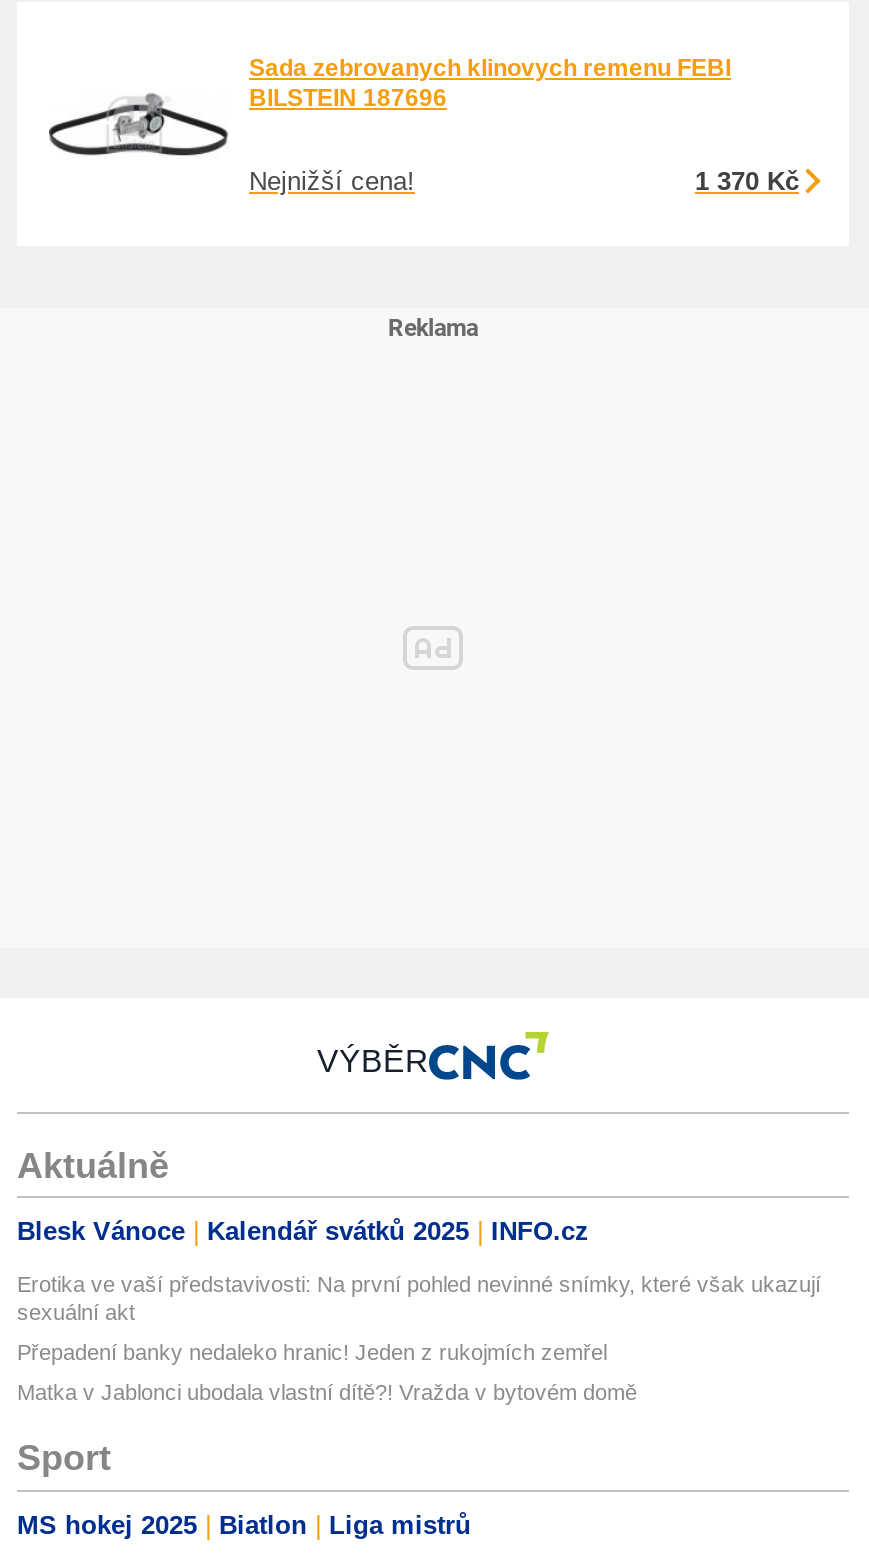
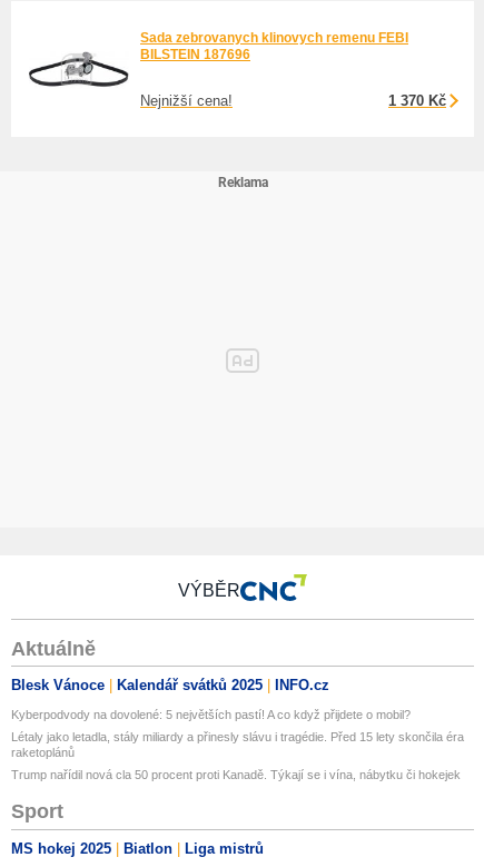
[17,1272,821,1324] Erotika ve vaší představivosti: Na první pohled nevinné snímky, které však ukazují | sexuální akt -> [11,708,411,721] Kyberpodvody na dovolené: 5 největších pastí! A co když přijdete o mobil?
[17,1340,607,1364] Přepadení banky nedaleko hranic! Jeden z rukojmích zemřel -> [11,730,464,759] Létaly jako letadla, stály miliardy a přinesly slávu i tragédie. Před 15 lety skončila éra | raketoplánů
[17,1380,637,1404] Matka v Jablonci ubodala vlastní dítě?! Vražda v bytovém domě -> [11,768,461,782] Trump nařídil nová cla 50 procent proti Kanadě. Týkají se i vína, nábytku či hokejek

